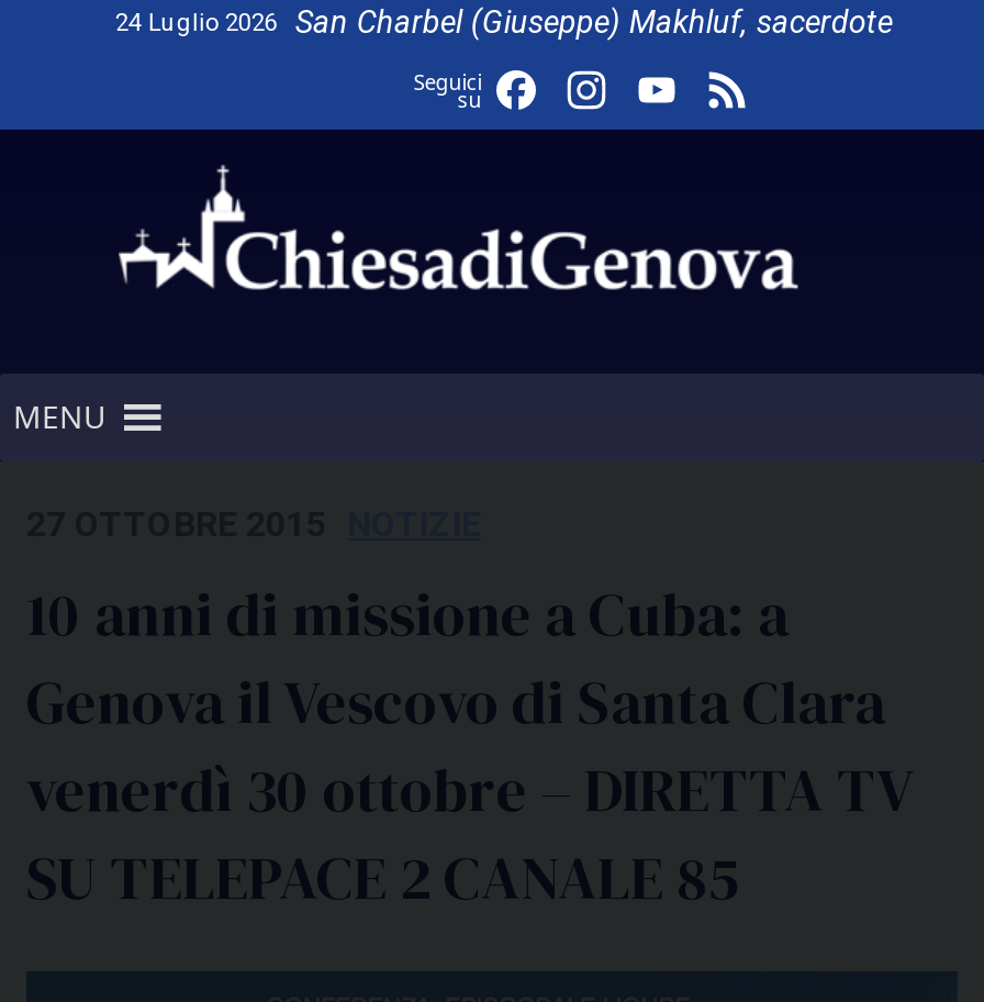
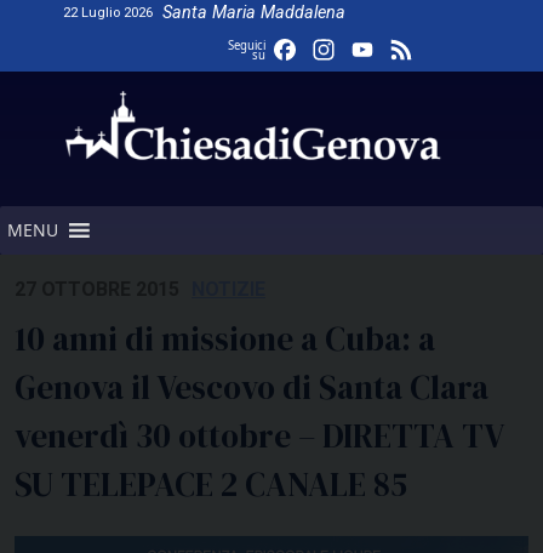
[115,4,893,42] 24 Luglio 2026 | San Charbel (Giuseppe) Makhluf, sacerdote -> [64,2,346,23] 22 Luglio 2026 | Santa Maria Maddalena

